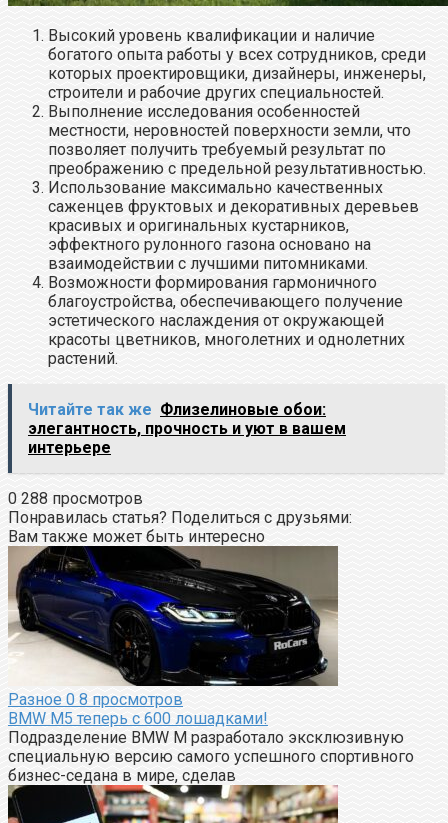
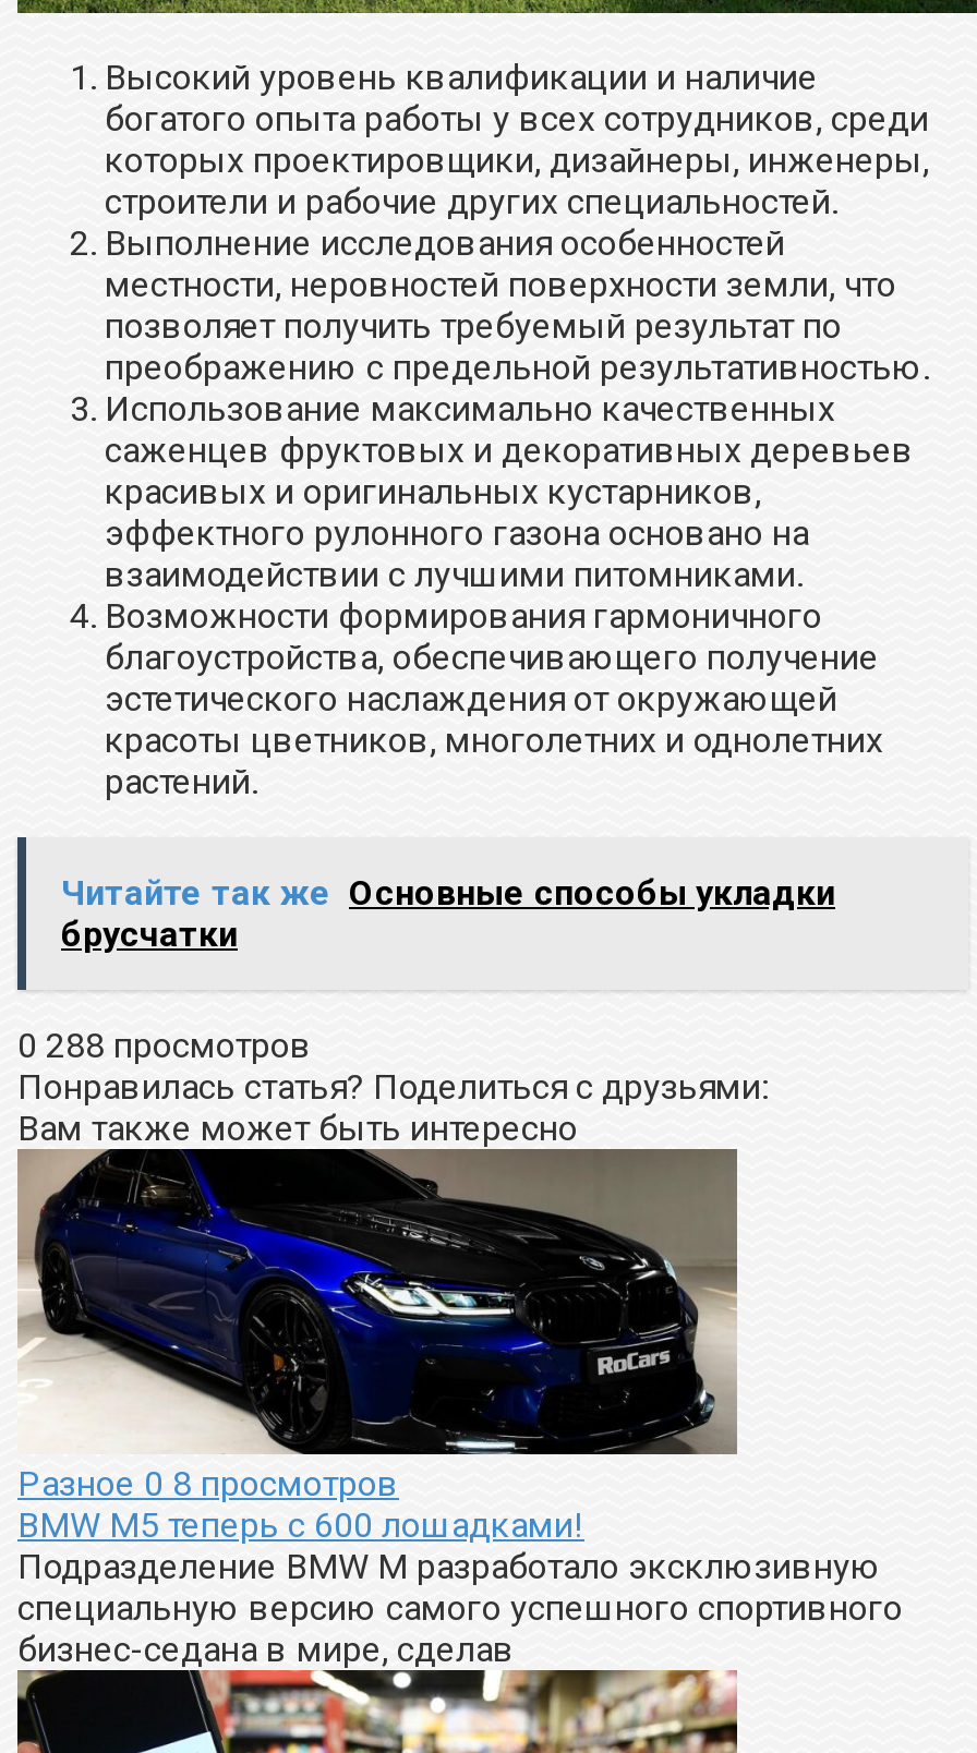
[28,400,346,457] Читайте так же Флизелиновые обои: | элегантность, прочность и уют в вашем | интерьере -> [61,871,835,954] Читайте так же Основные способы укладки | брусчатки

